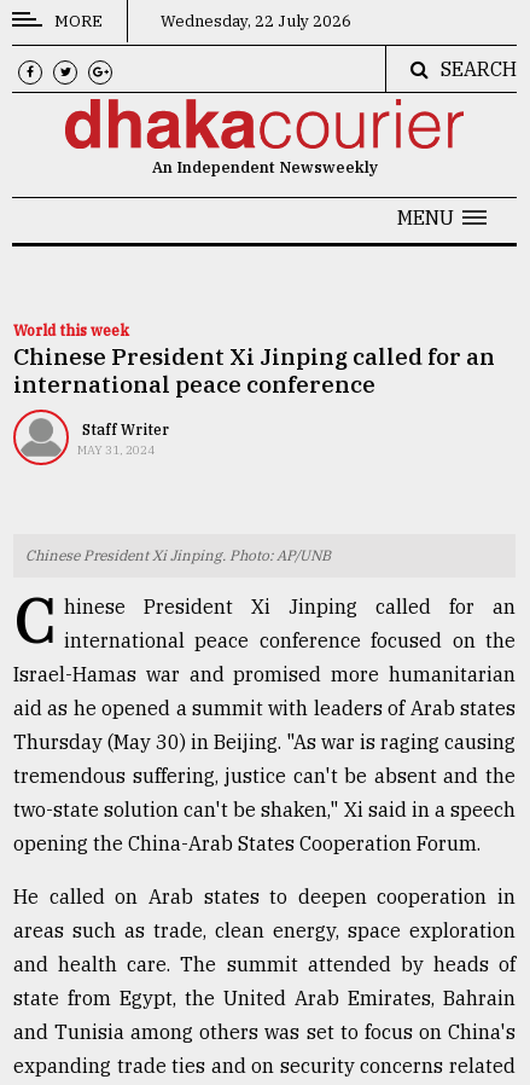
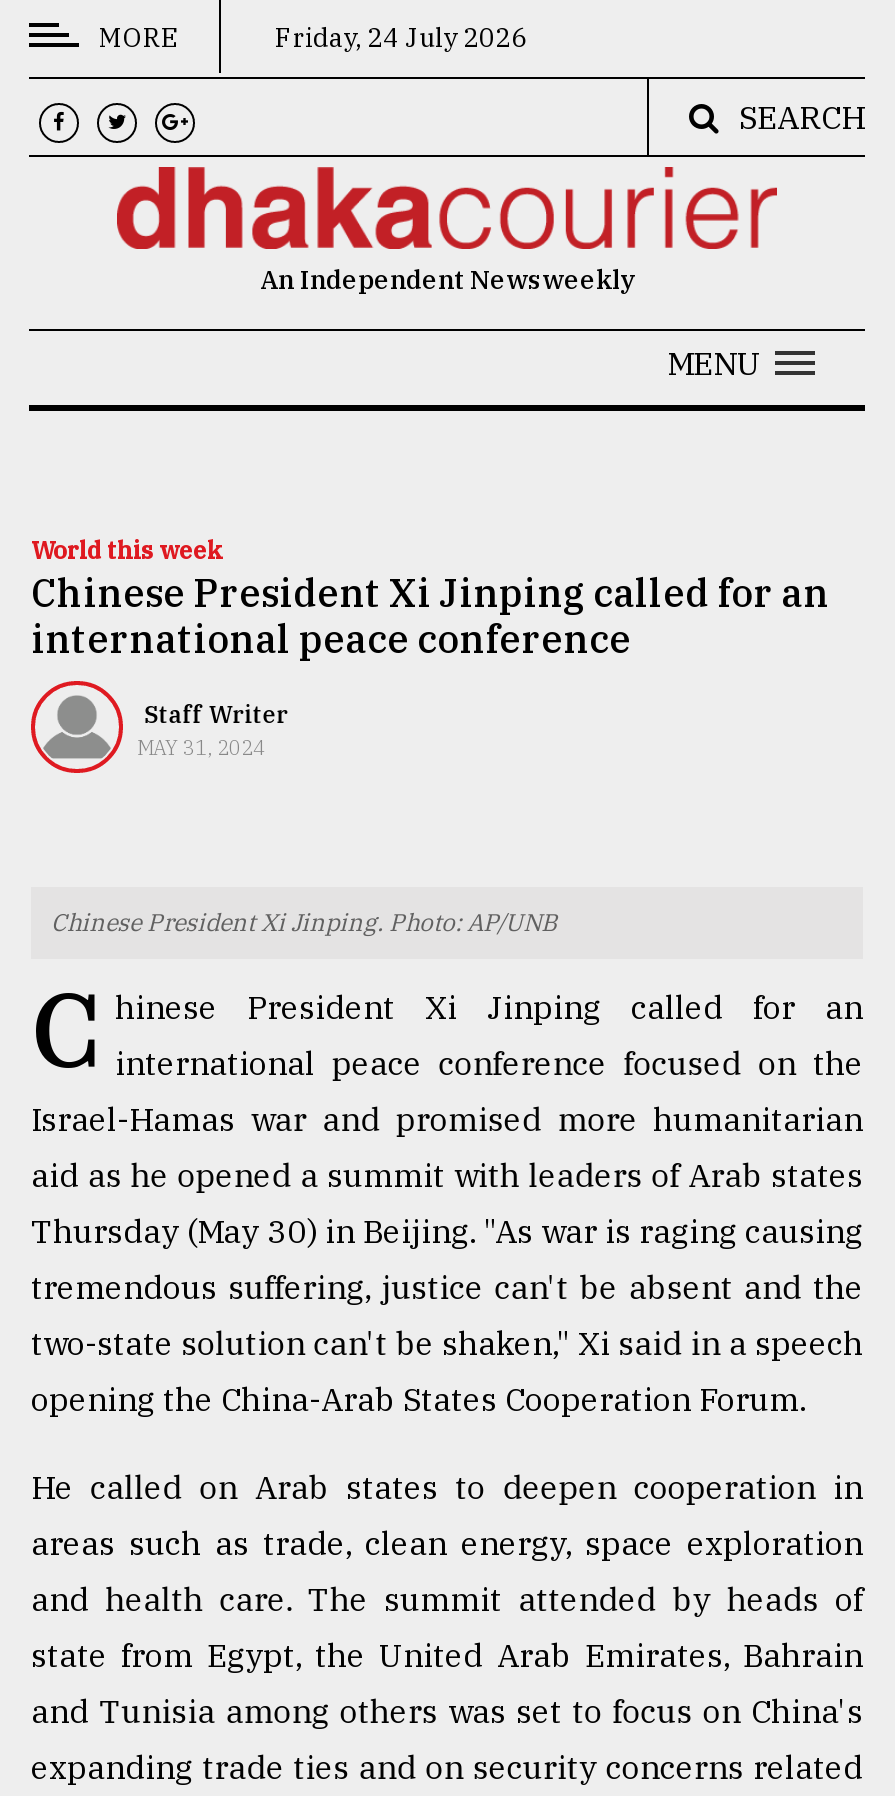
[157,11,351,31] Wednesday, 22 July 2026 -> [269,21,527,55] Friday, 24 July 2026

